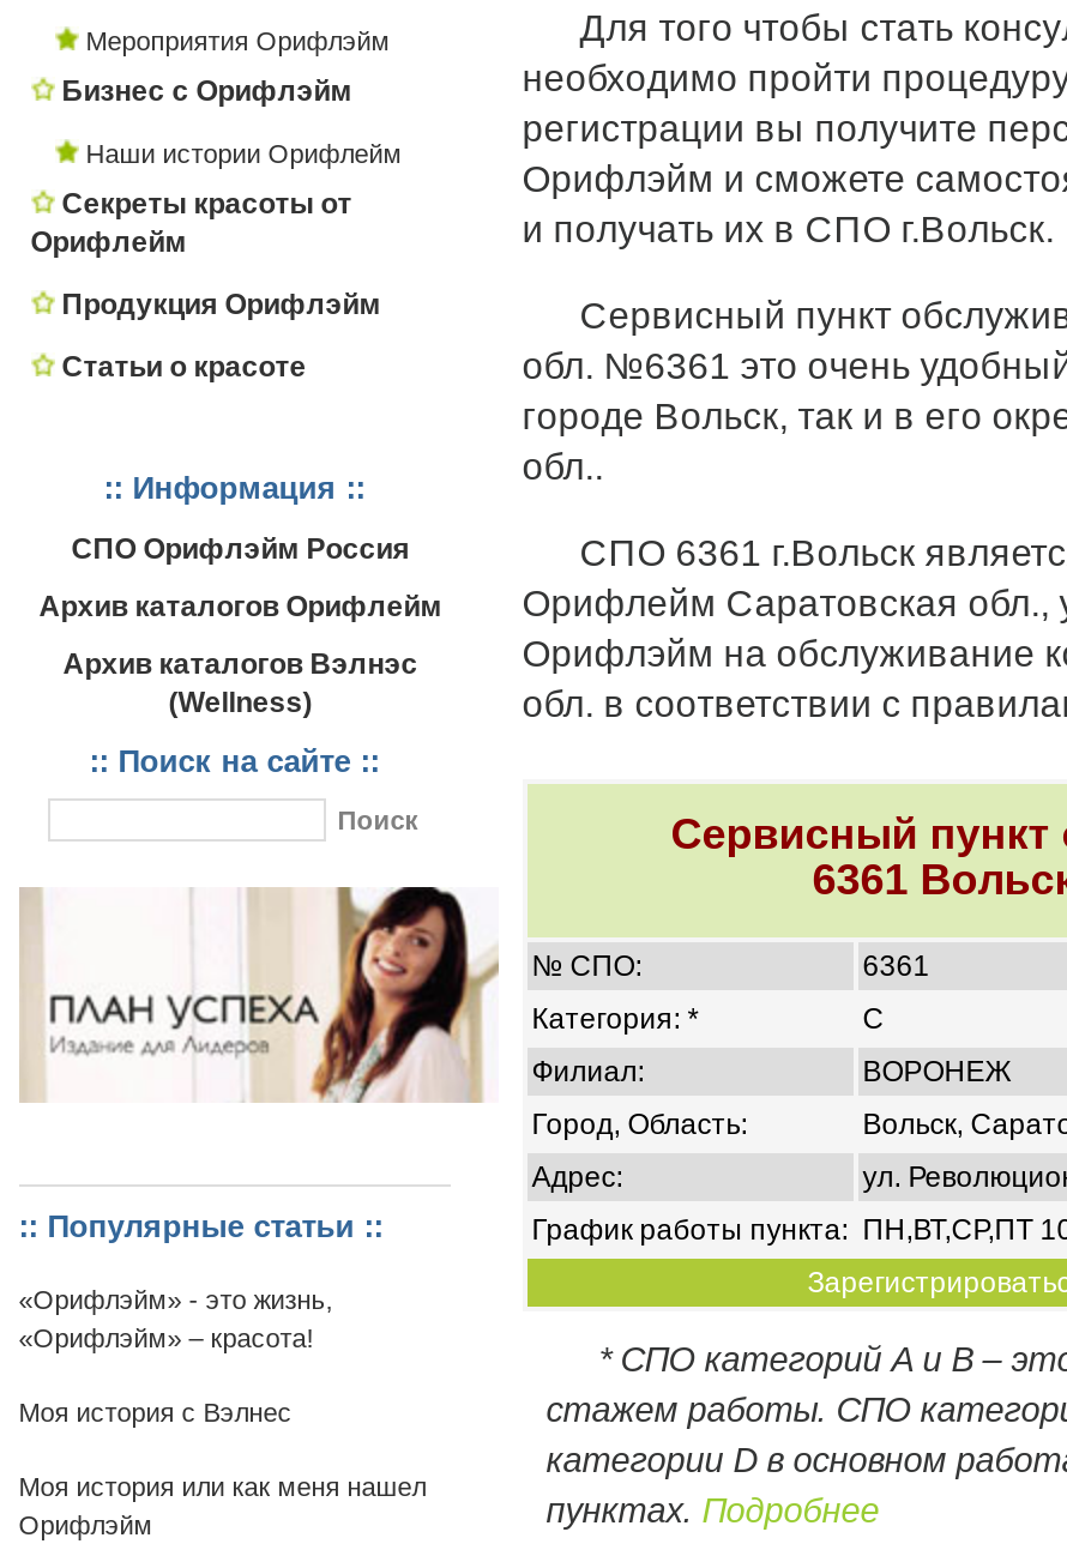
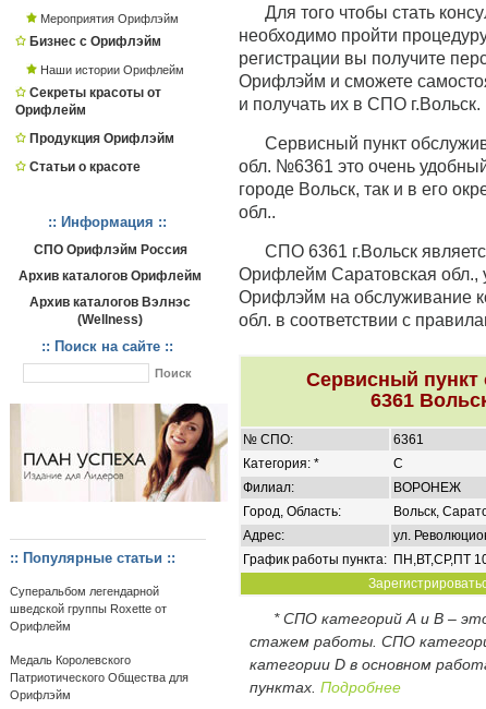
[19,1285,426,1501] «Орифлэйм» - это жизнь, | «Орифлэйм» – красота! | Моя история с Вэлнес | Моя история или как меня нашел -> [10,585,188,684] Суперальбом легендарной | шведской группы Roxette от | Орифлейм | Медаль Королевского | Патриотического Общества для

